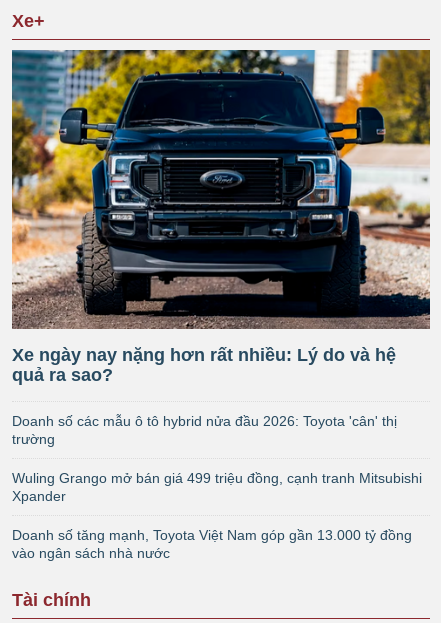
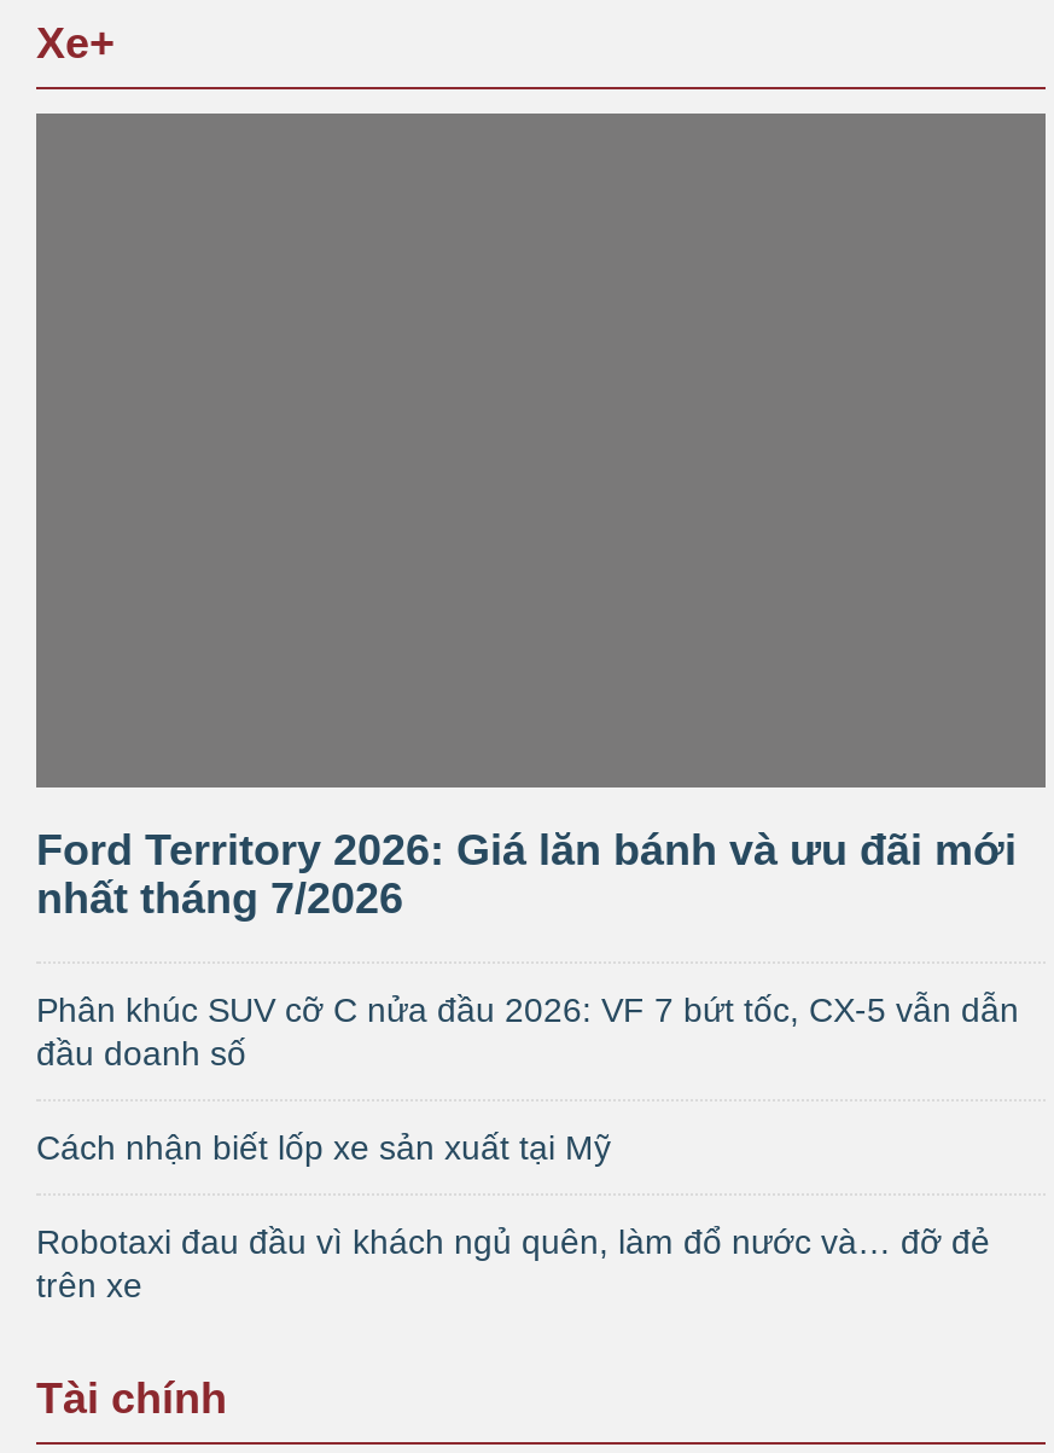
[11,49,431,329] [image] -> none
[12,345,396,385] Xe ngày nay nặng hơn rất nhiều: Lý do và hệ | quả ra sao? -> [36,827,1017,923] Ford Territory 2026: Giá lăn bánh và ưu đãi mới | nhất tháng 7/2026
[12,413,397,447] Doanh số các mẫu ô tô hybrid nửa đầu 2026: Toyota 'cân' thị | trường -> [36,991,1019,1073] Phân khúc SUV cỡ C nửa đầu 2026: VF 7 bứt tốc, CX-5 vẫn dẫn | đầu doanh số
[12,470,422,504] Wuling Grango mở bán giá 499 triệu đồng, cạnh tranh Mitsubishi | Xpander -> [36,1129,611,1167] Cách nhận biết lốp xe sản xuất tại Mỹ
[12,527,412,561] Doanh số tăng mạnh, Toyota Việt Nam góp gần 13.000 tỷ đồng | vào ngân sách nhà nước -> [36,1223,990,1305] Robotaxi đau đầu vì khách ngủ quên, làm đổ nước và… đỡ đẻ | trên xe

